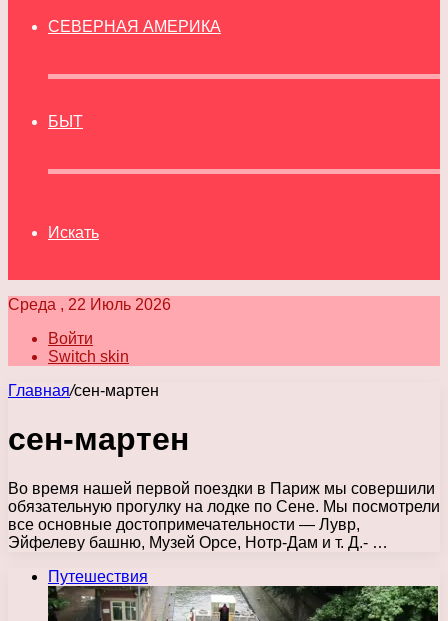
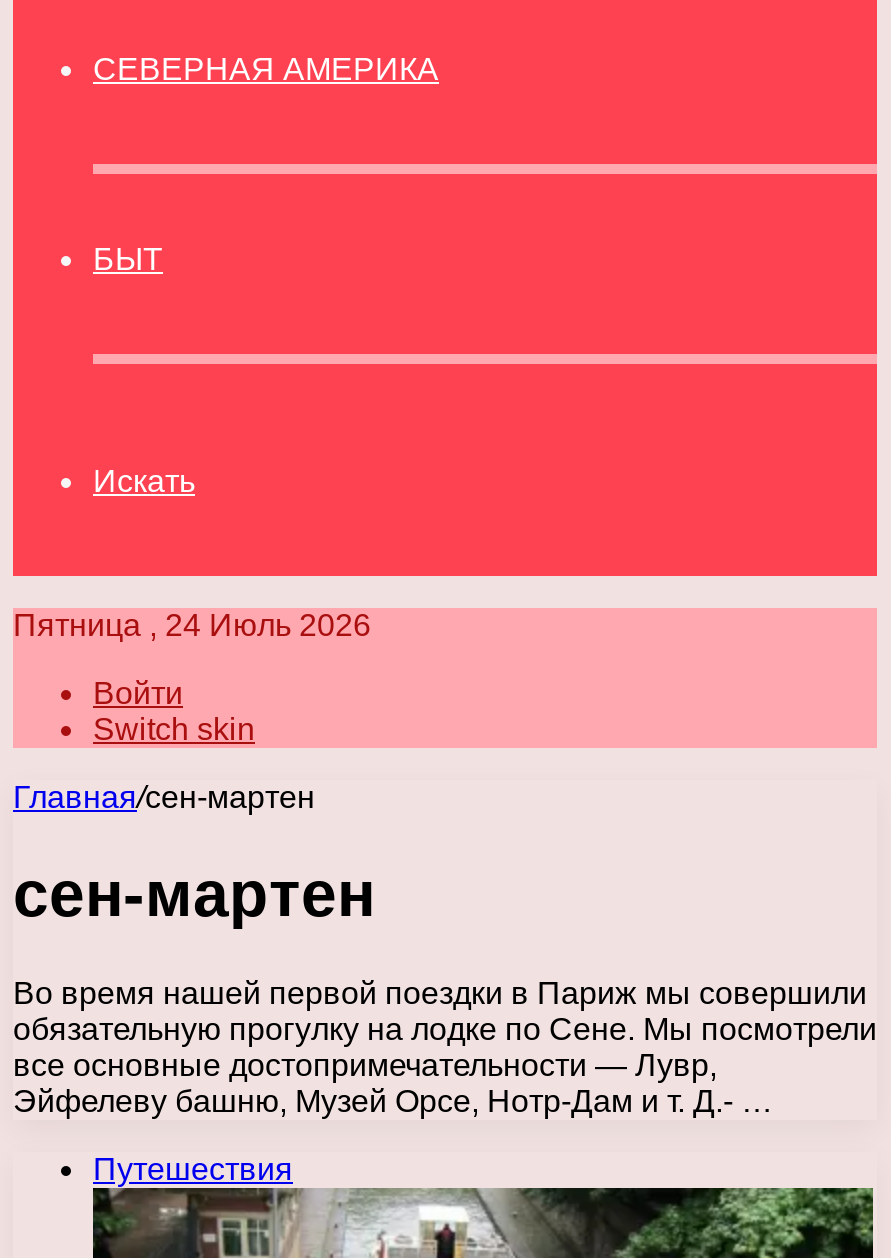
[8,296,171,313] Среда , 22 Июль 2026 -> [13,608,371,642] Пятница , 24 Июль 2026

